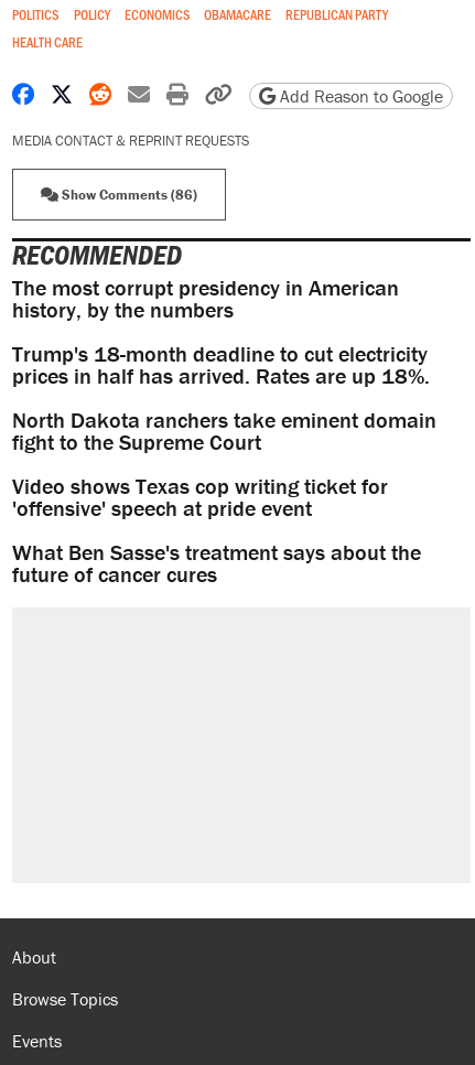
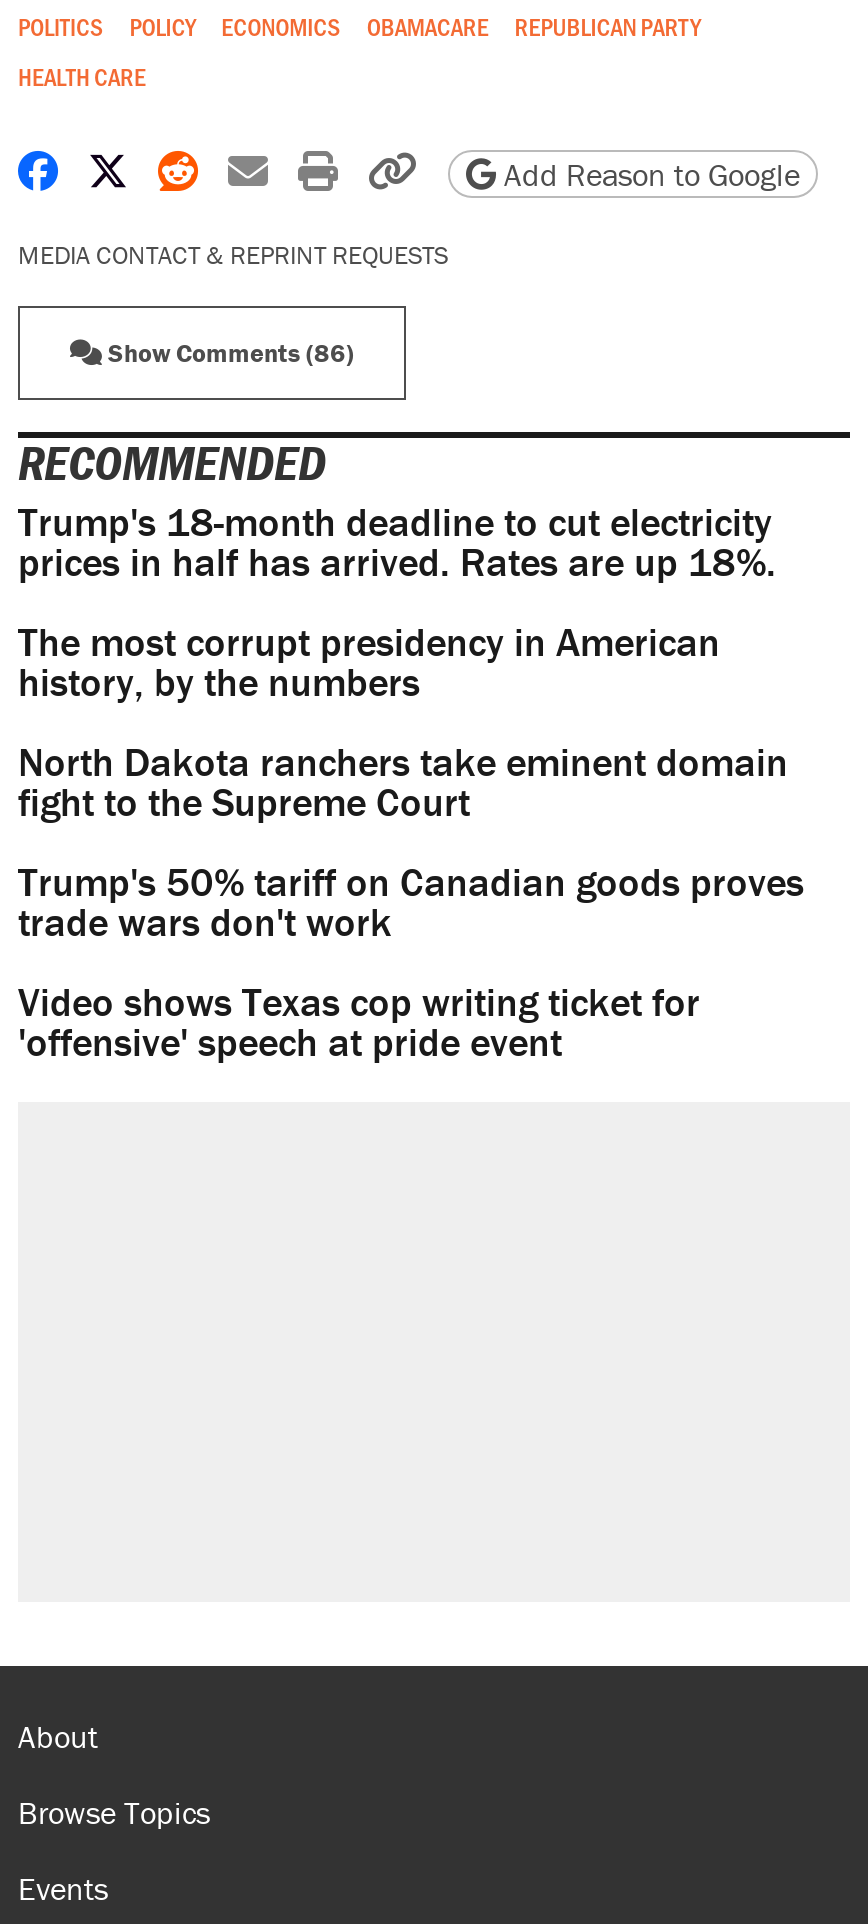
moved [12,274,399,323] -> [18,616,720,706]: The most corrupt presidency in American | history, by the numbers
moved [12,340,430,389] -> [18,496,776,586]: Trump's 18-month deadline to cut electricity | prices in half has arrived. Rates are up 18%.
none -> [18,856,804,946] Trump's 50% tariff on Canadian goods proves | trade wars don't work
moved [12,472,388,522] -> [18,976,700,1066]: Video shows Texas cop writing ticket for | 'offensive' speech at pride event
[12,538,421,588] What Ben Sasse's treatment says about the | future of cancer cures -> none

